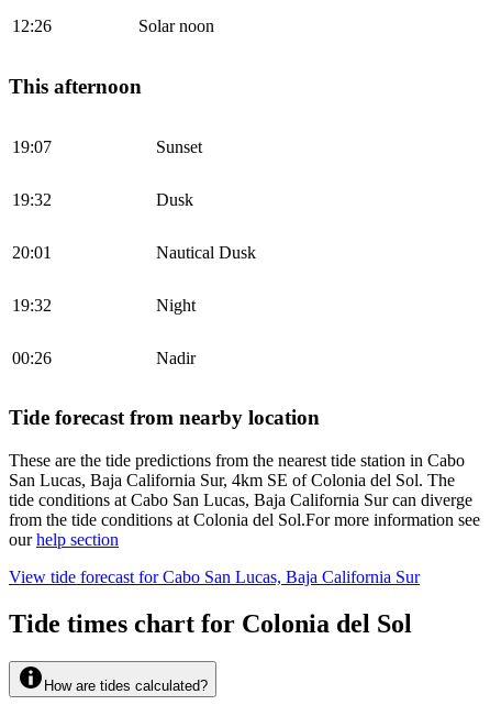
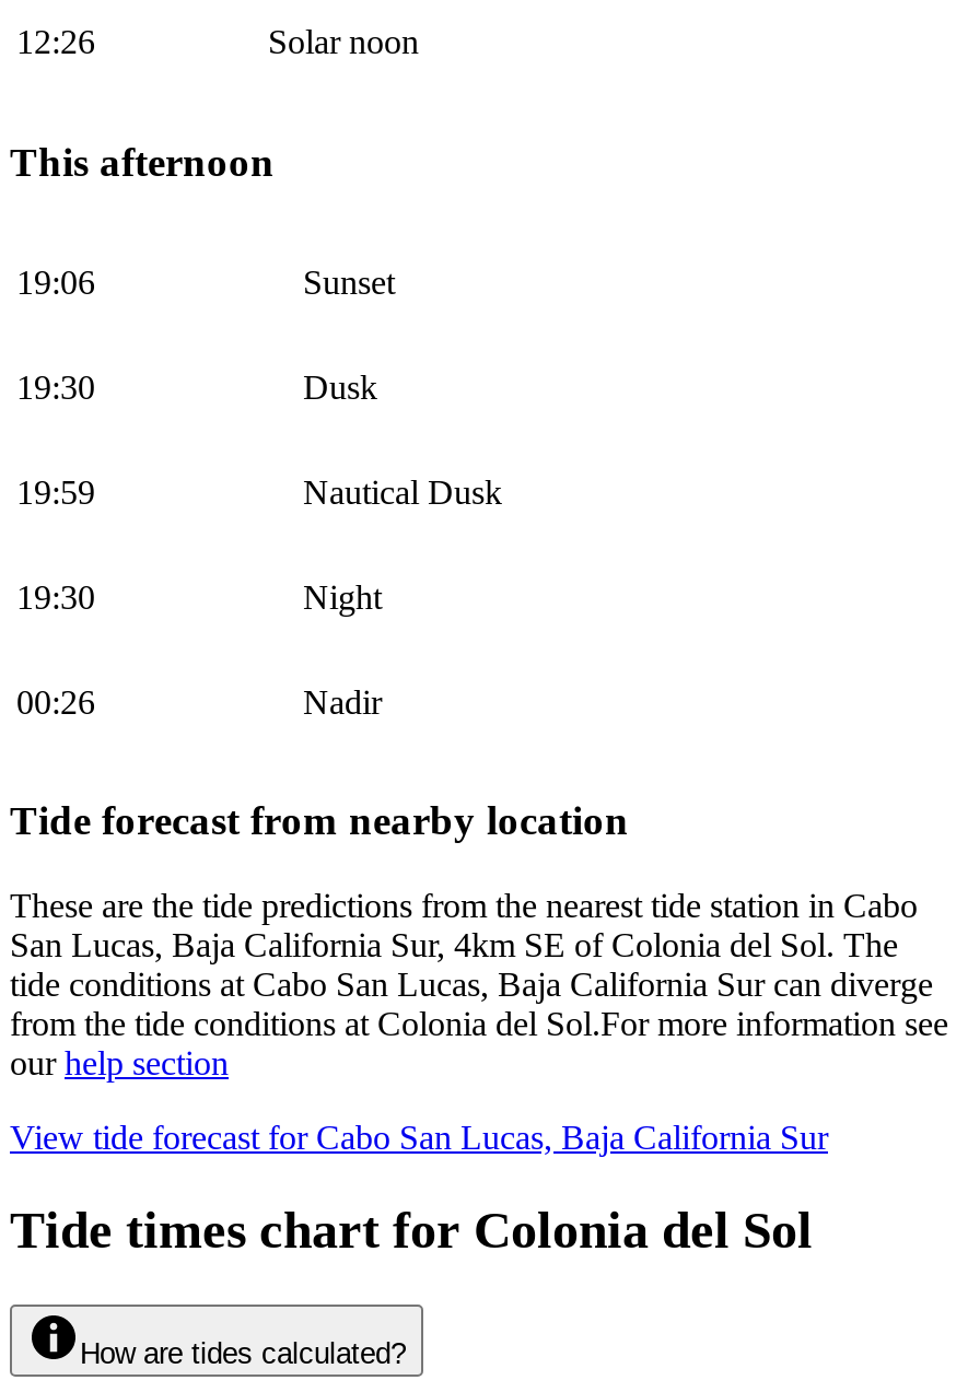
[12,137,52,156] 19:07 -> [16,263,95,300] 19:06
[12,190,52,209] 19:32 -> [16,368,95,405] 19:30
[12,243,52,261] 20:01 -> [16,473,95,510] 19:59
[12,296,52,314] 19:32 -> [16,578,95,615] 19:30

